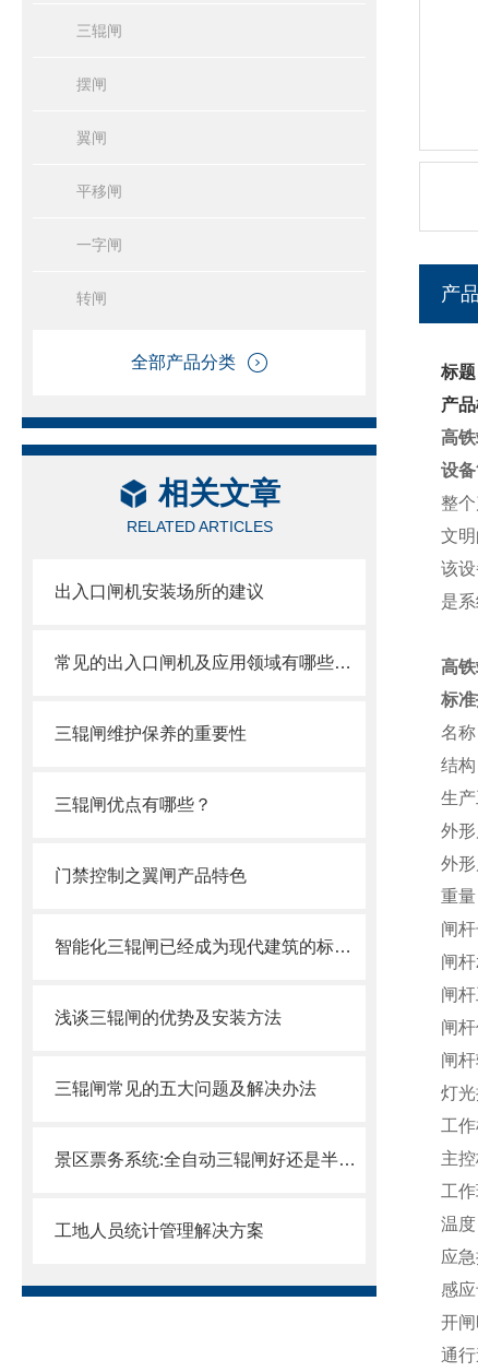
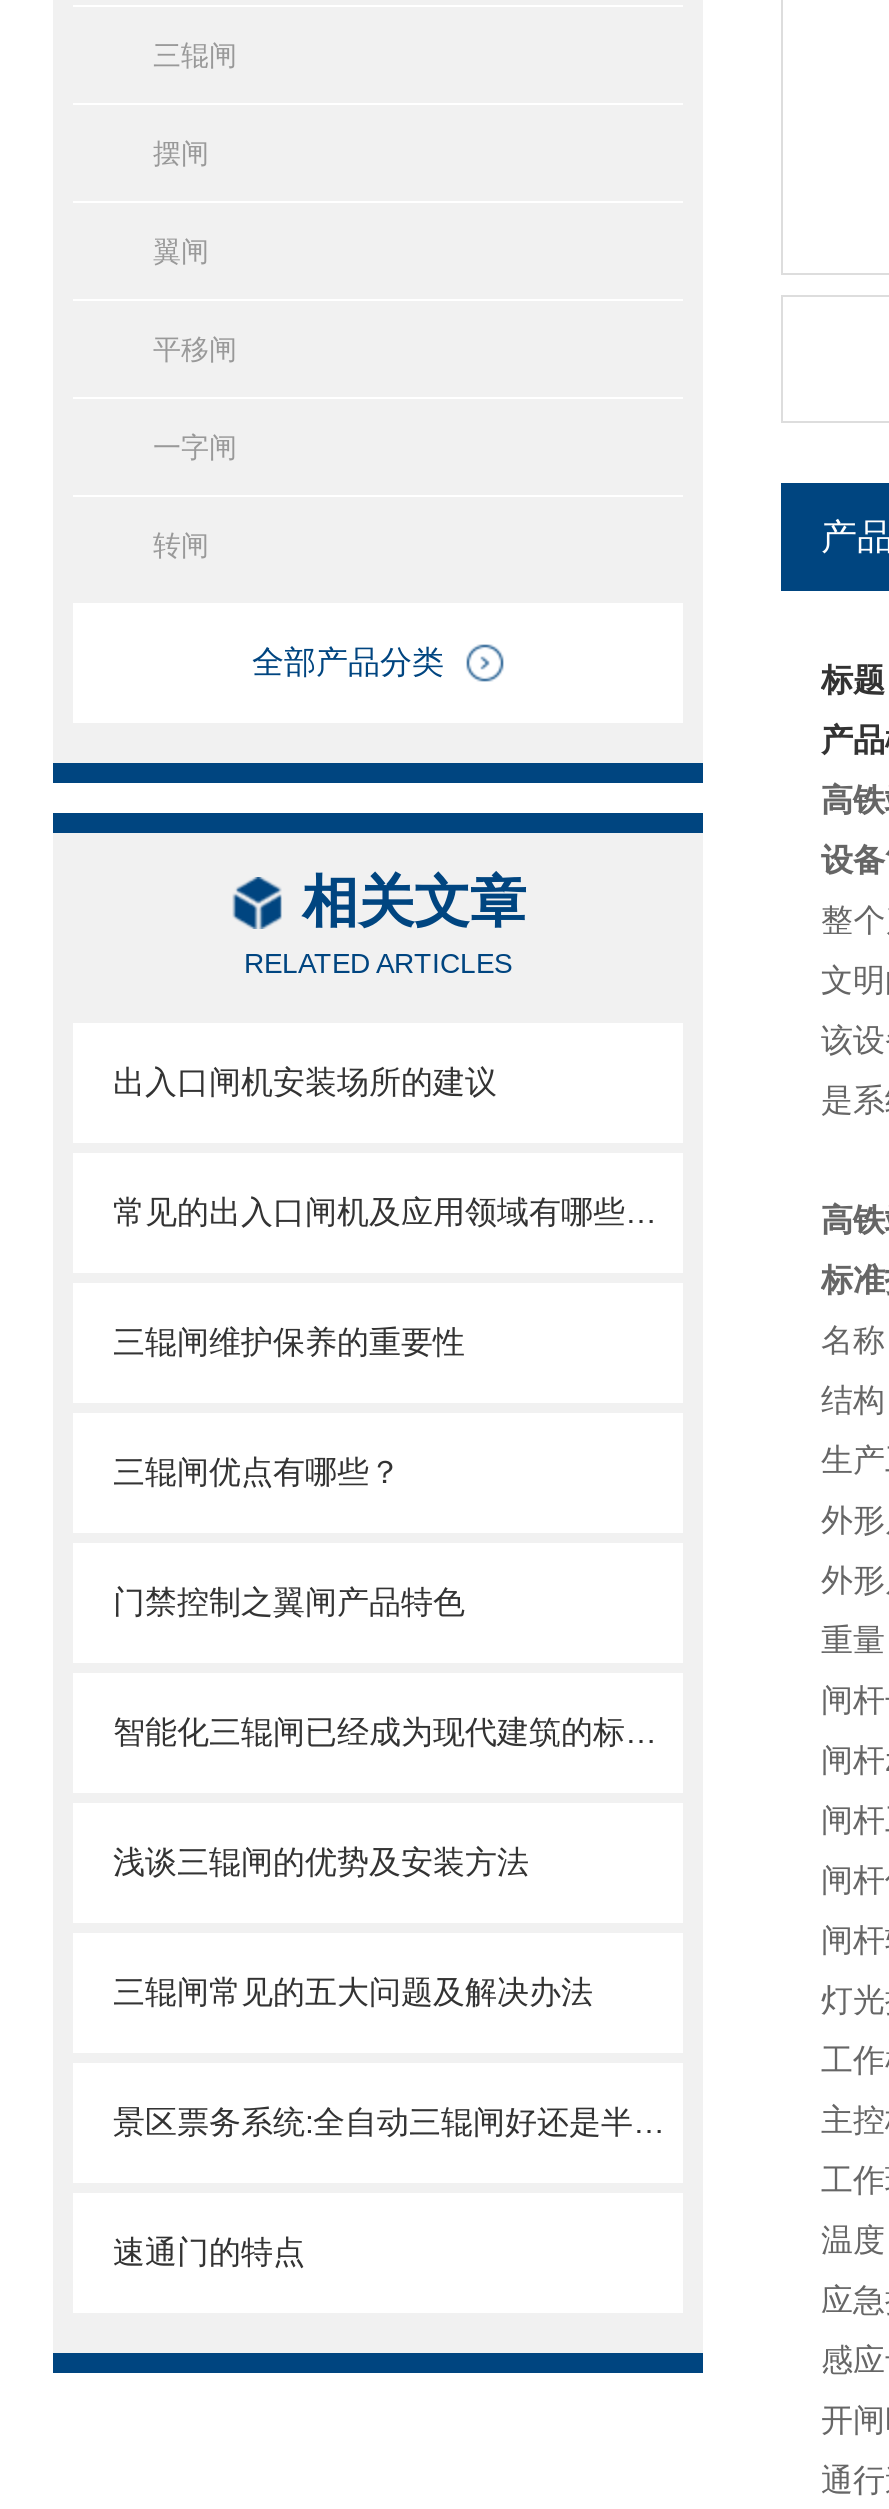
[55,1221,264,1240] 工地人员统计管理解决方案 -> [113,2235,305,2269] 速通门的特点

